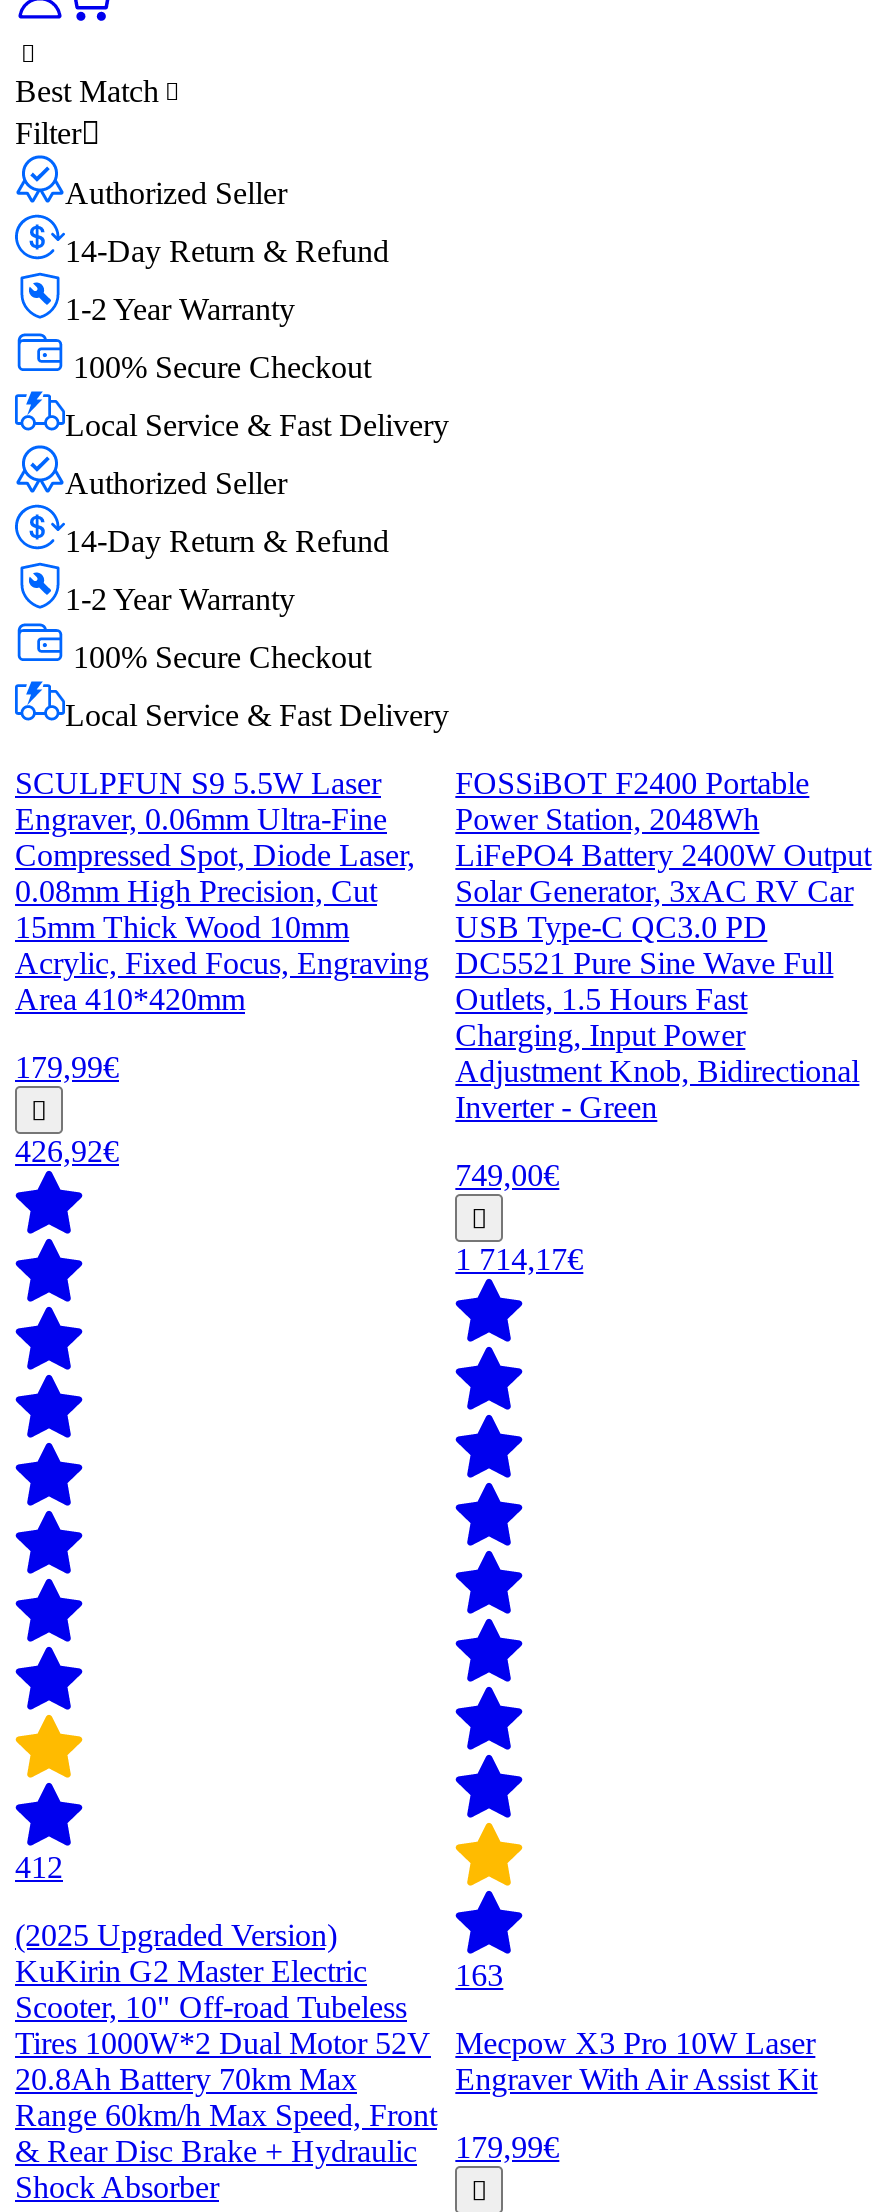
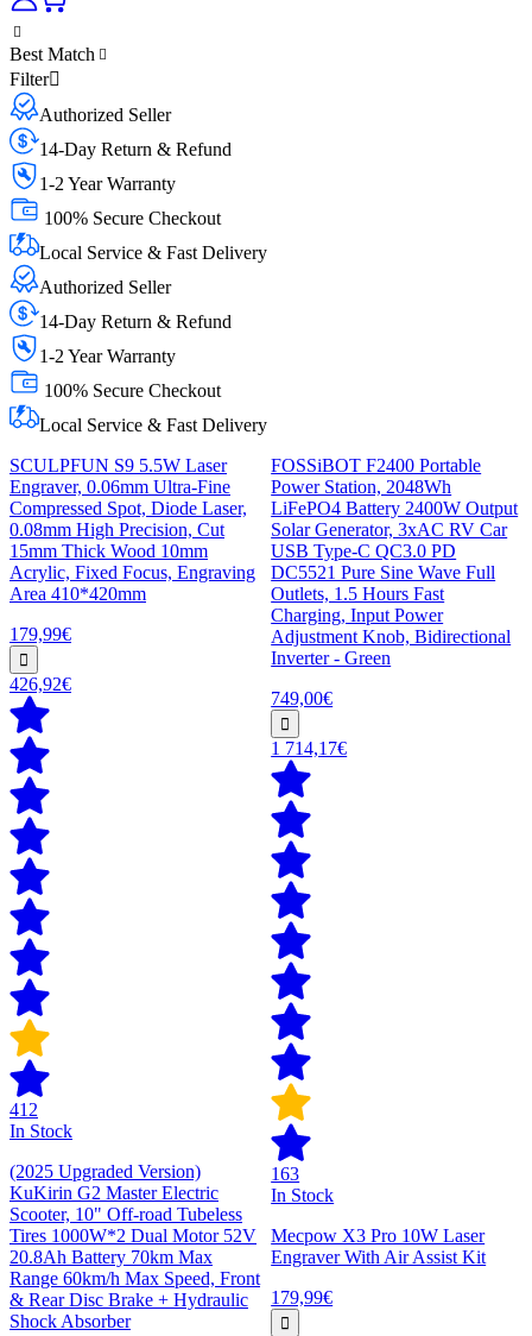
none -> [9,1121,72,1141] In Stock
none -> [271,1185,334,1205] In Stock

